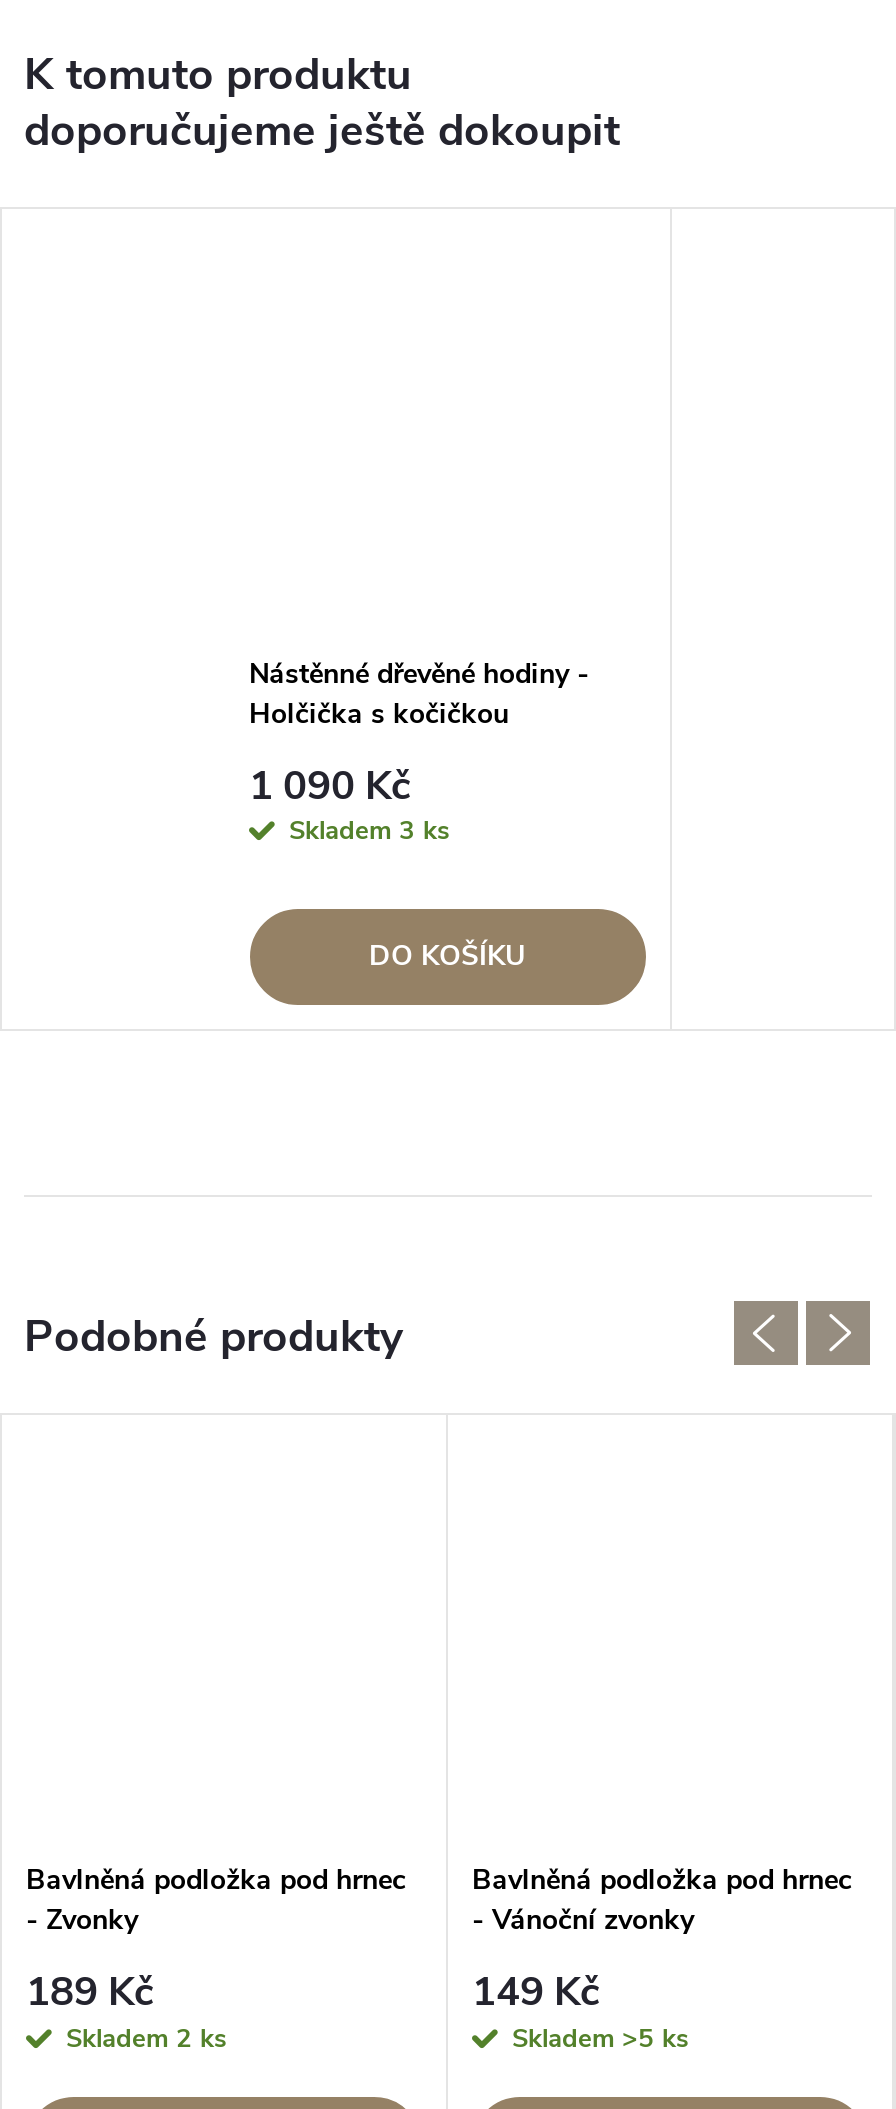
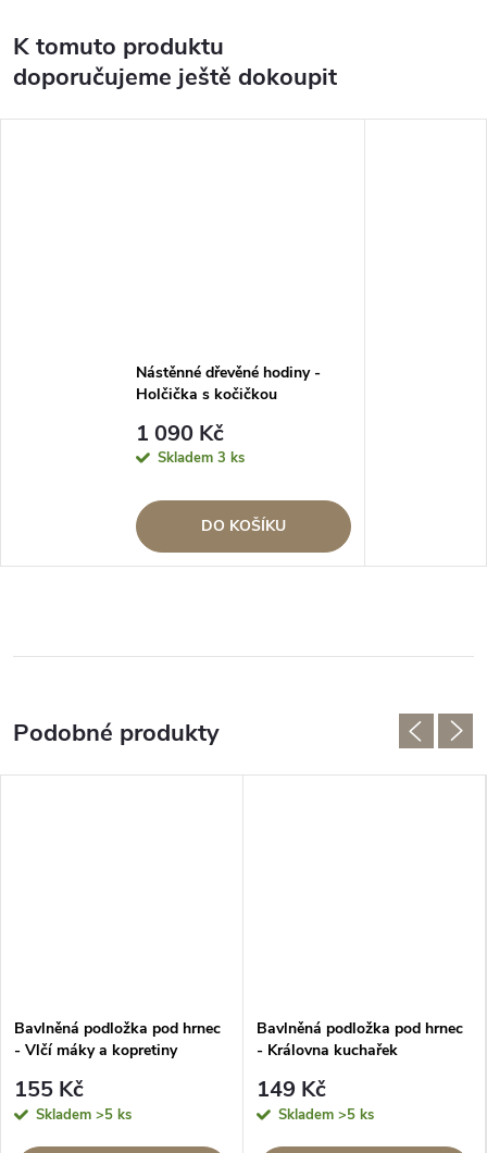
[26,1901,138,1939] - Zvonky -> [14,1040,177,1061] - Vlčí máky a kopretiny
[472,1901,694,1939] - Vánoční zvonky -> [257,1040,398,1061] - Královna kuchařek
[26,1965,226,2056] 189 Kč | Skladem 2 ks -> [14,1075,132,1124] 155 Kč | Skladem >5 ks

